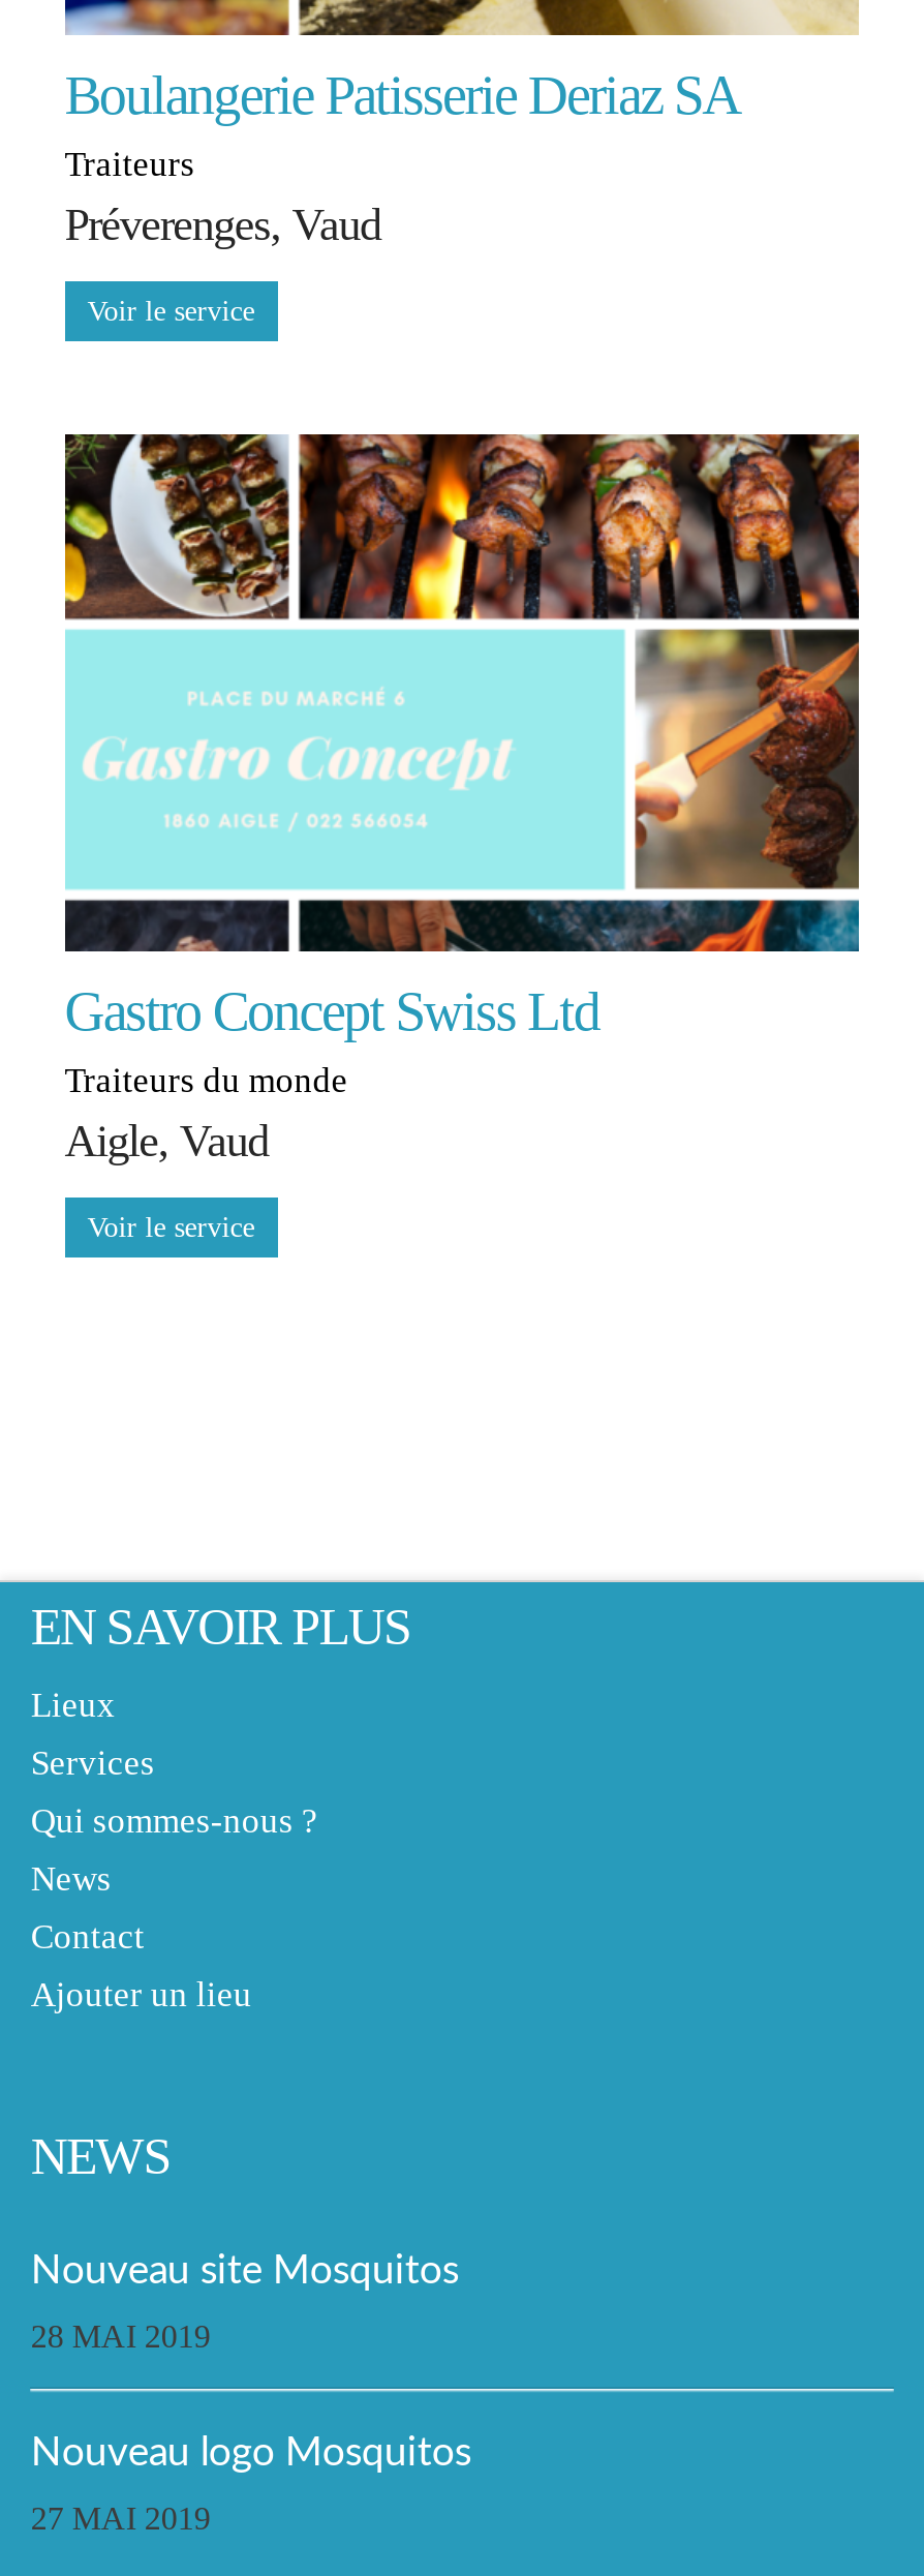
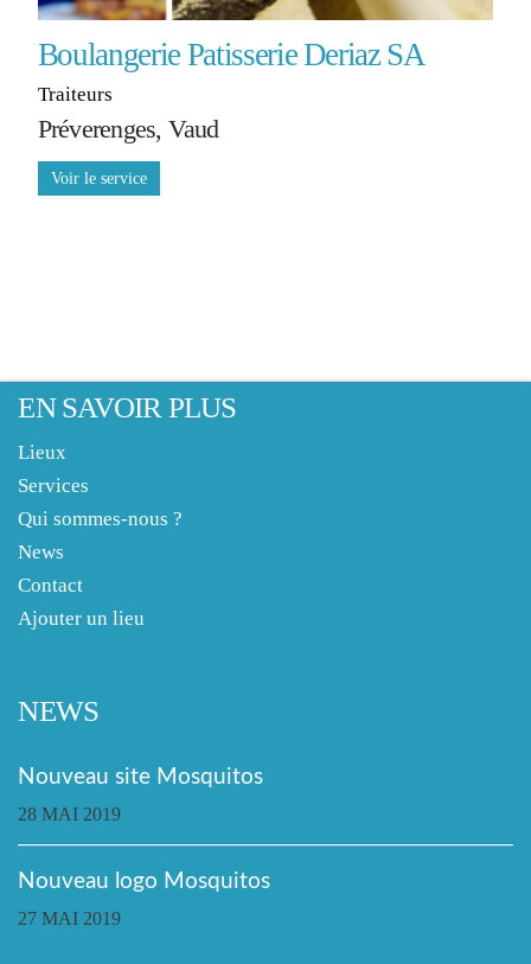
[63,432,861,1166] [image] | Gastro Concept Swiss Ltd | Traiteurs du monde | Aigle, Vaud -> none

